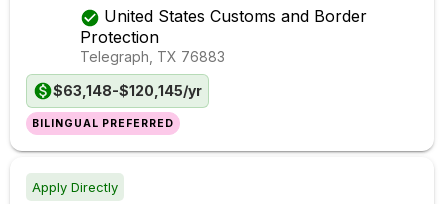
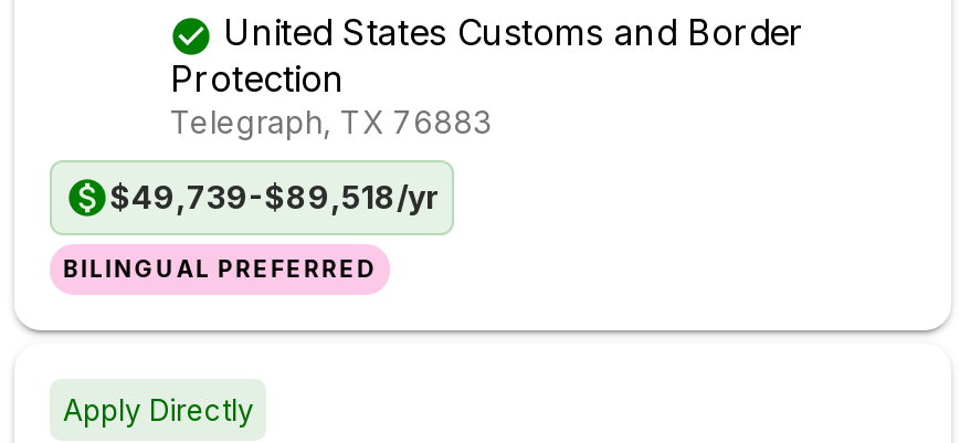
[53,82,202,99] $63,148-$120,145/yr -> [109,177,439,215] $49,739-$89,518/yr

